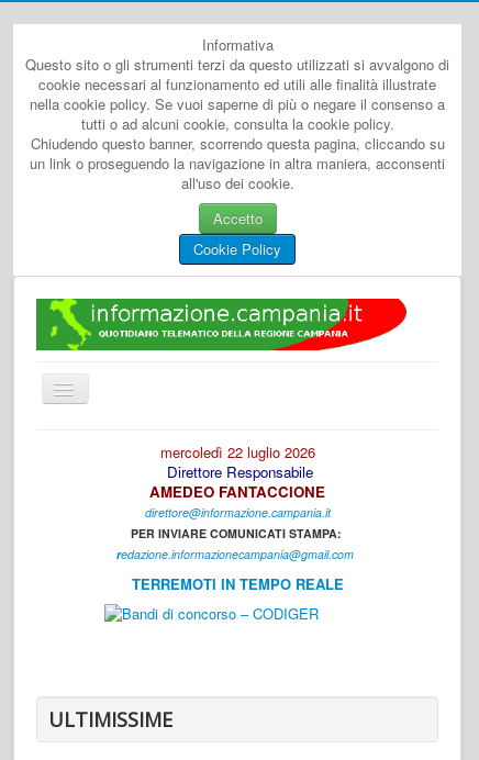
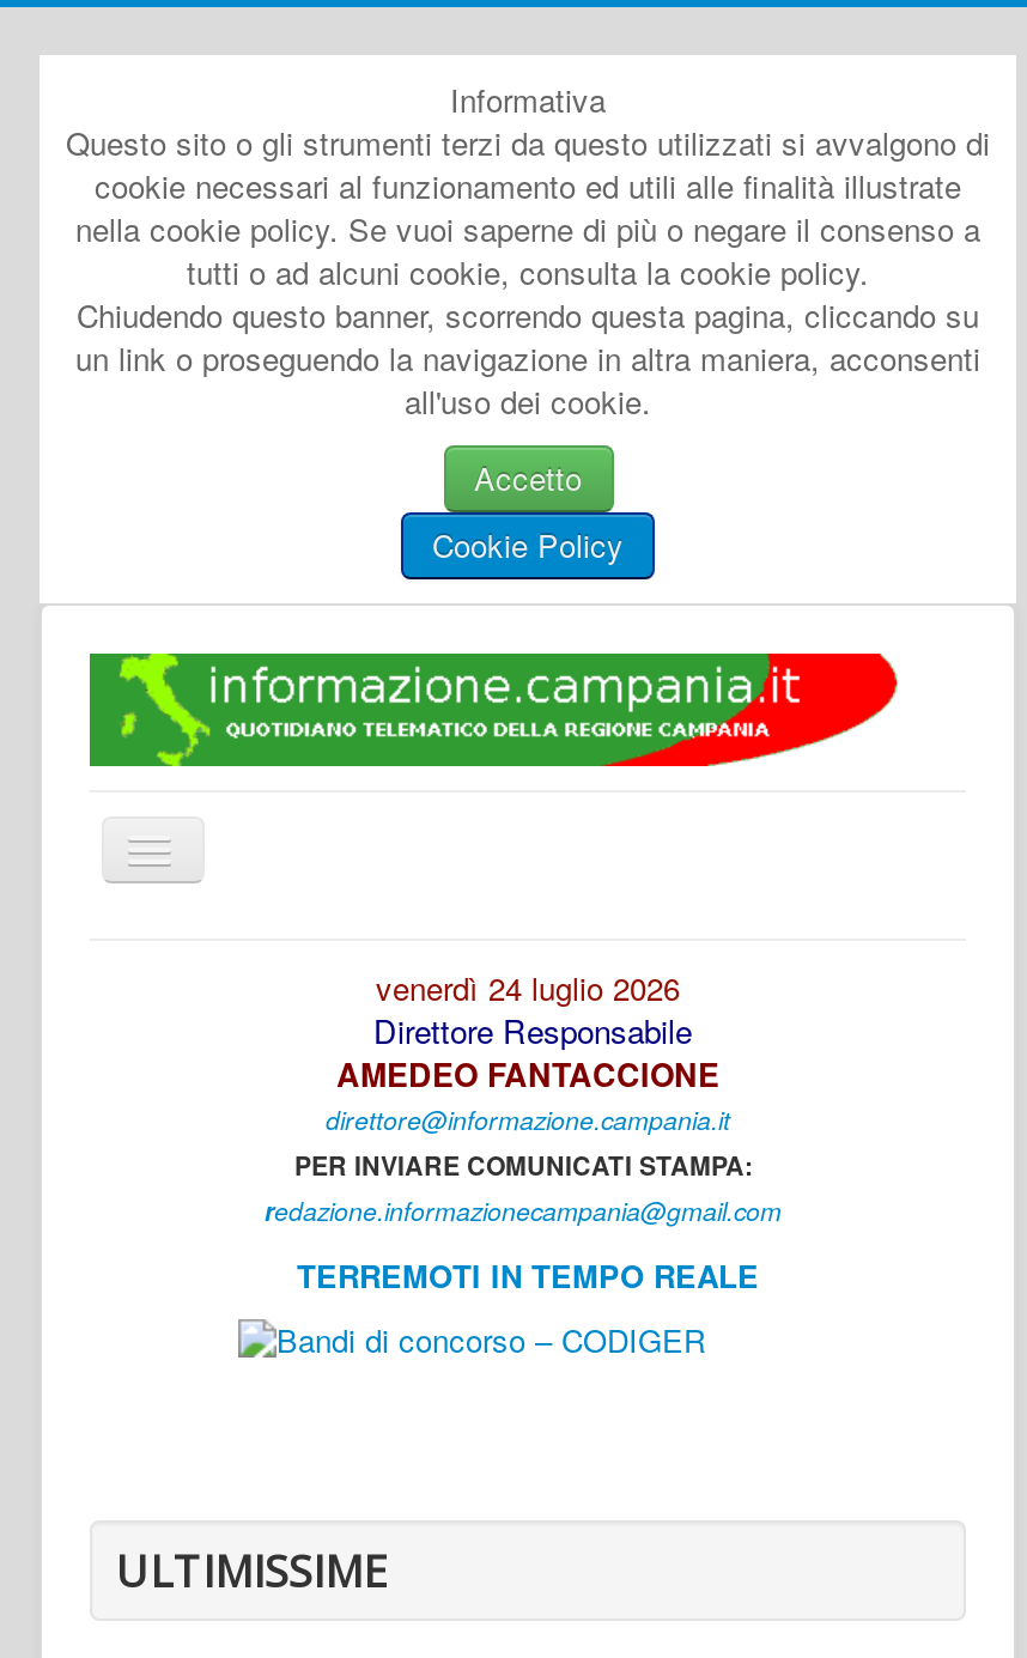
[160,441,315,462] mercoledì 22 luglio 2026 -> [376,965,680,1010] venerdì 24 luglio 2026

